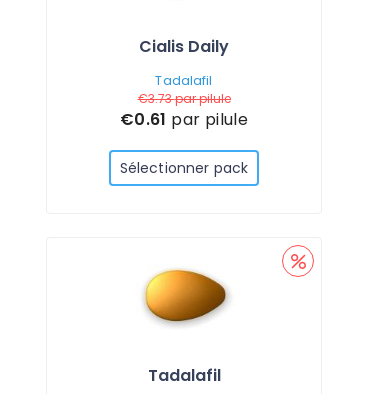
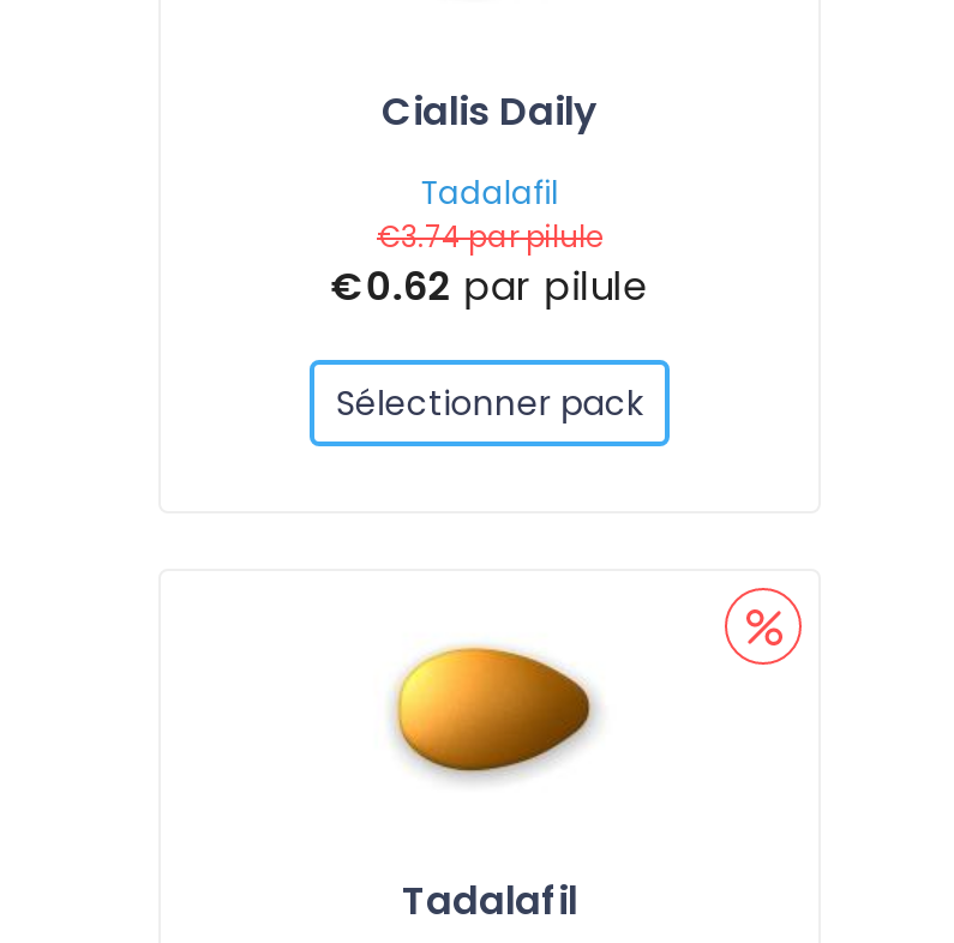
[137,90,230,107] €3.73par pilule -> [377,216,602,257] €3.74par pilule
[120,108,248,131] €0.61 par pilule -> [331,259,648,314] €0.62 par pilule

